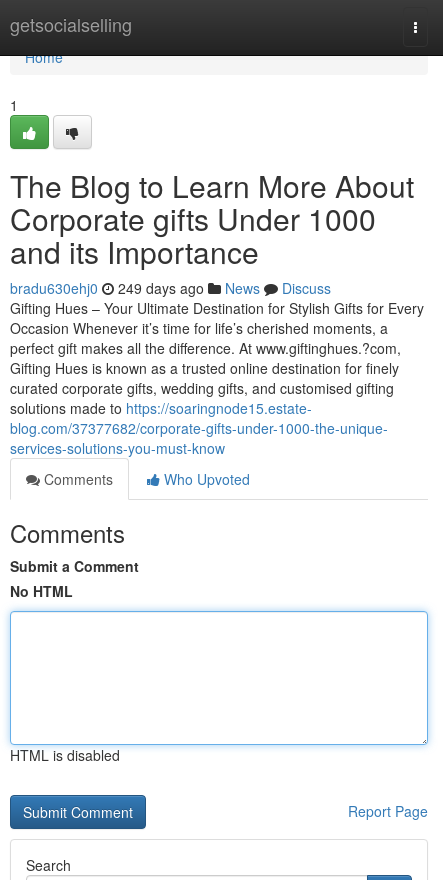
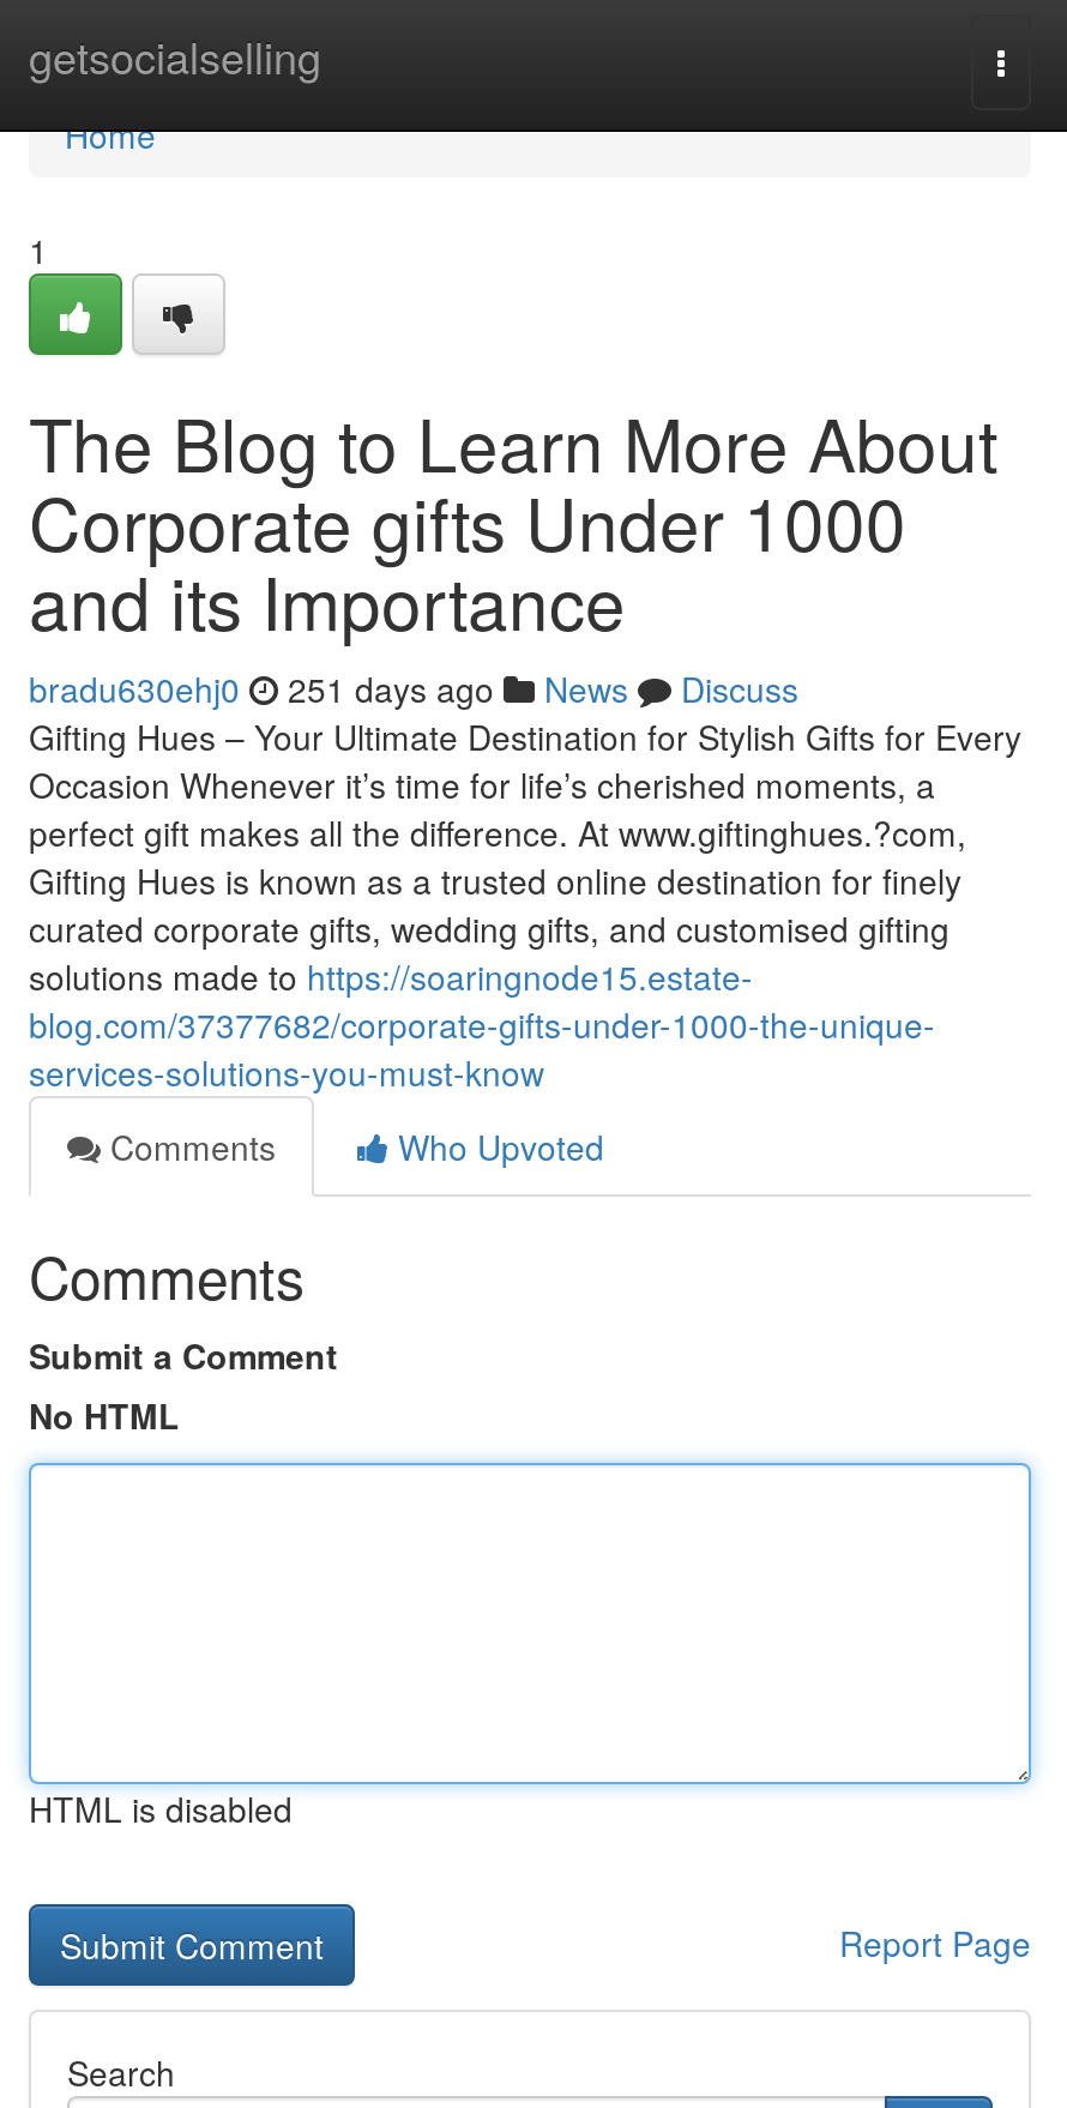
[10,278,331,298] bradu630ehj0 249 days ago News Discuss -> [29,664,798,712] bradu630ehj0 251 days ago News Discuss

